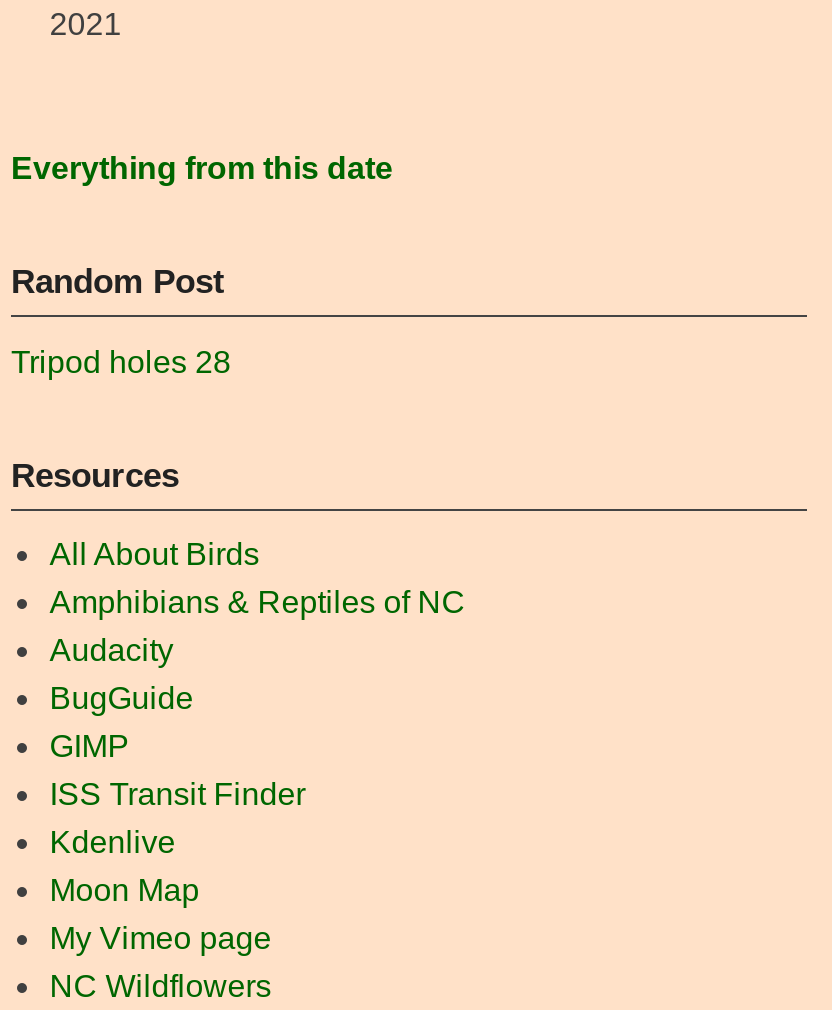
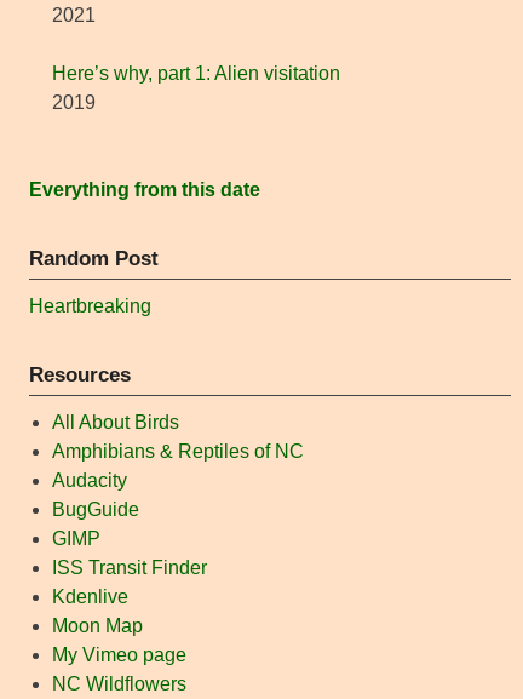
none -> [52,63,340,112] Here’s why, part 1: Alien visitation | 2019
[11,344,231,378] Tripod holes 28 -> [29,296,151,316] Heartbreaking

